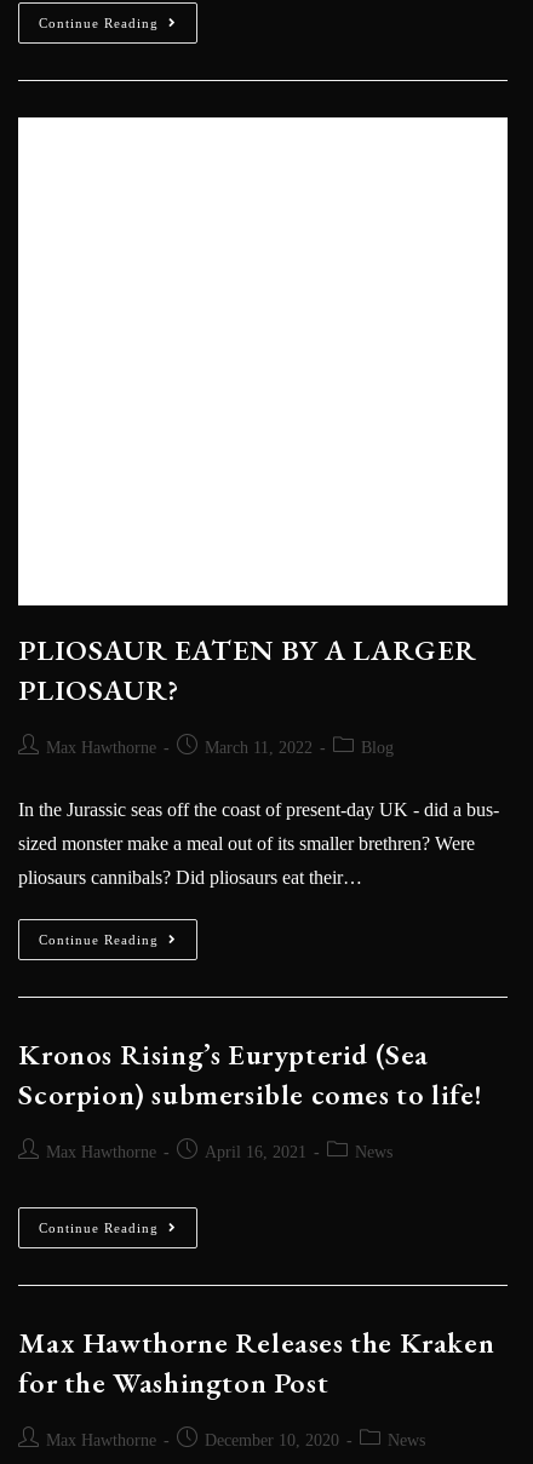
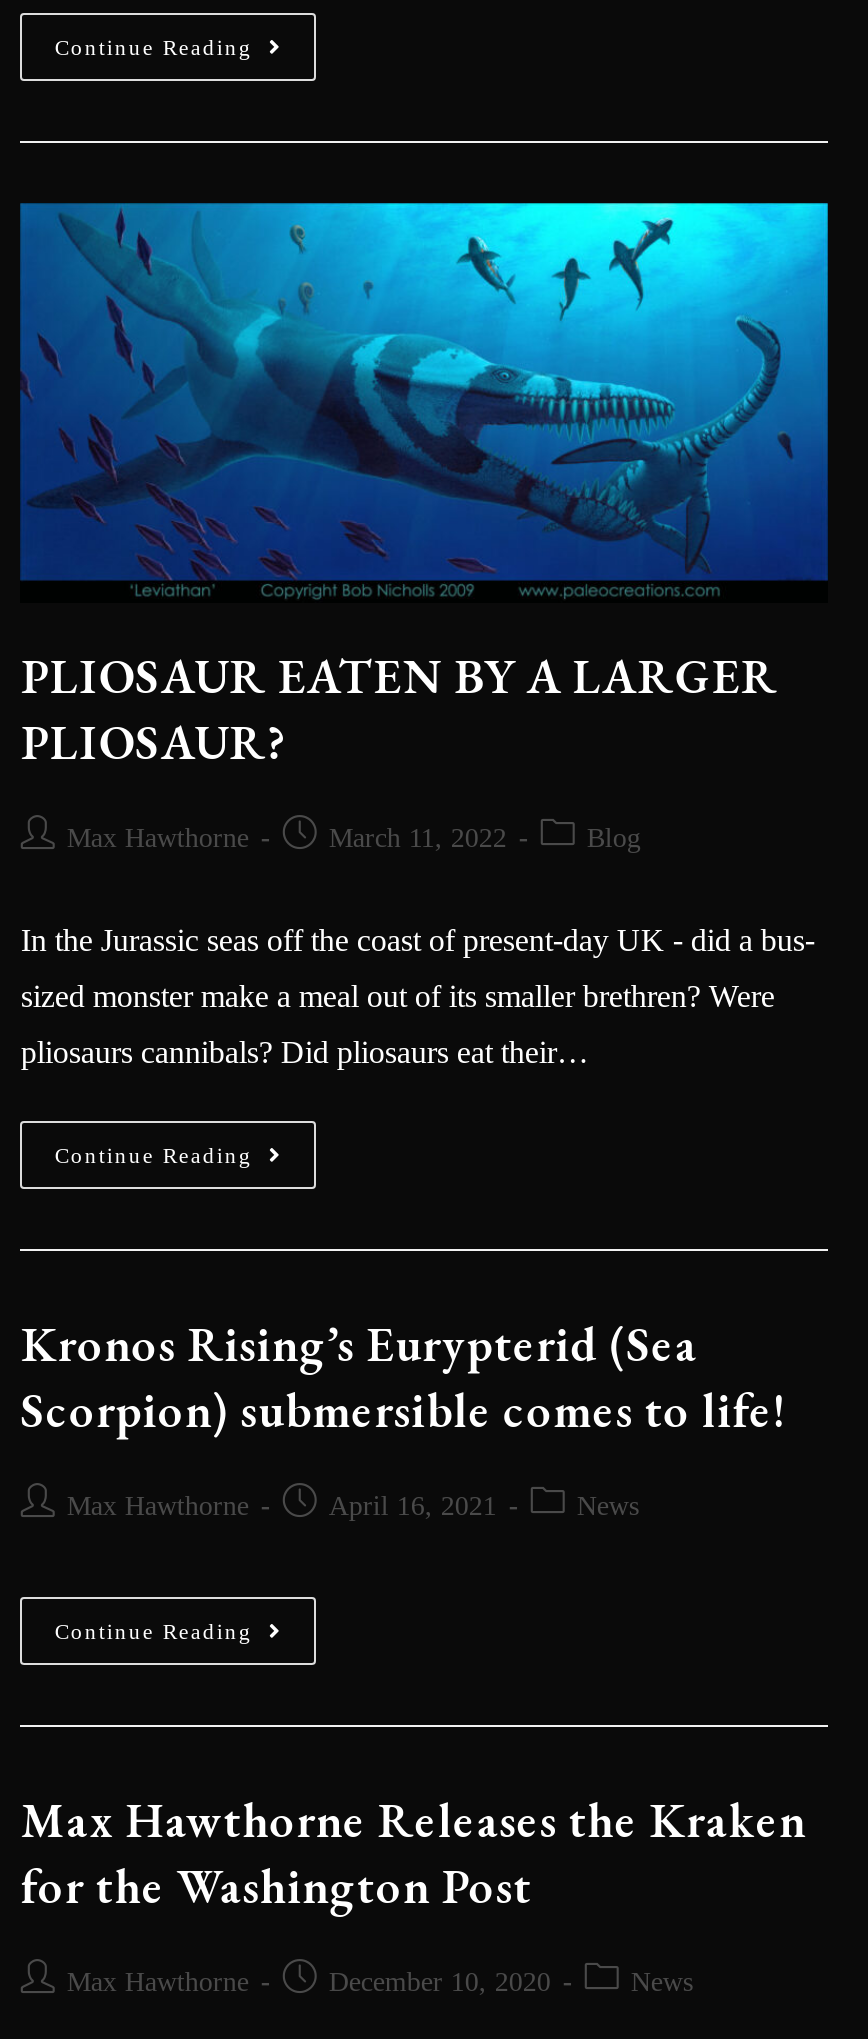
none -> [20,202,830,602] [image]

